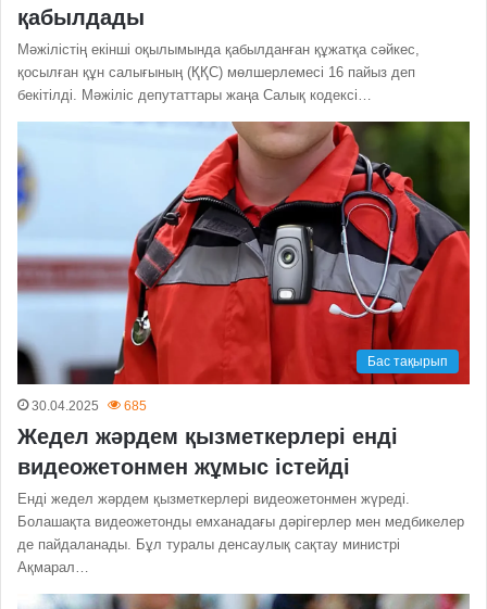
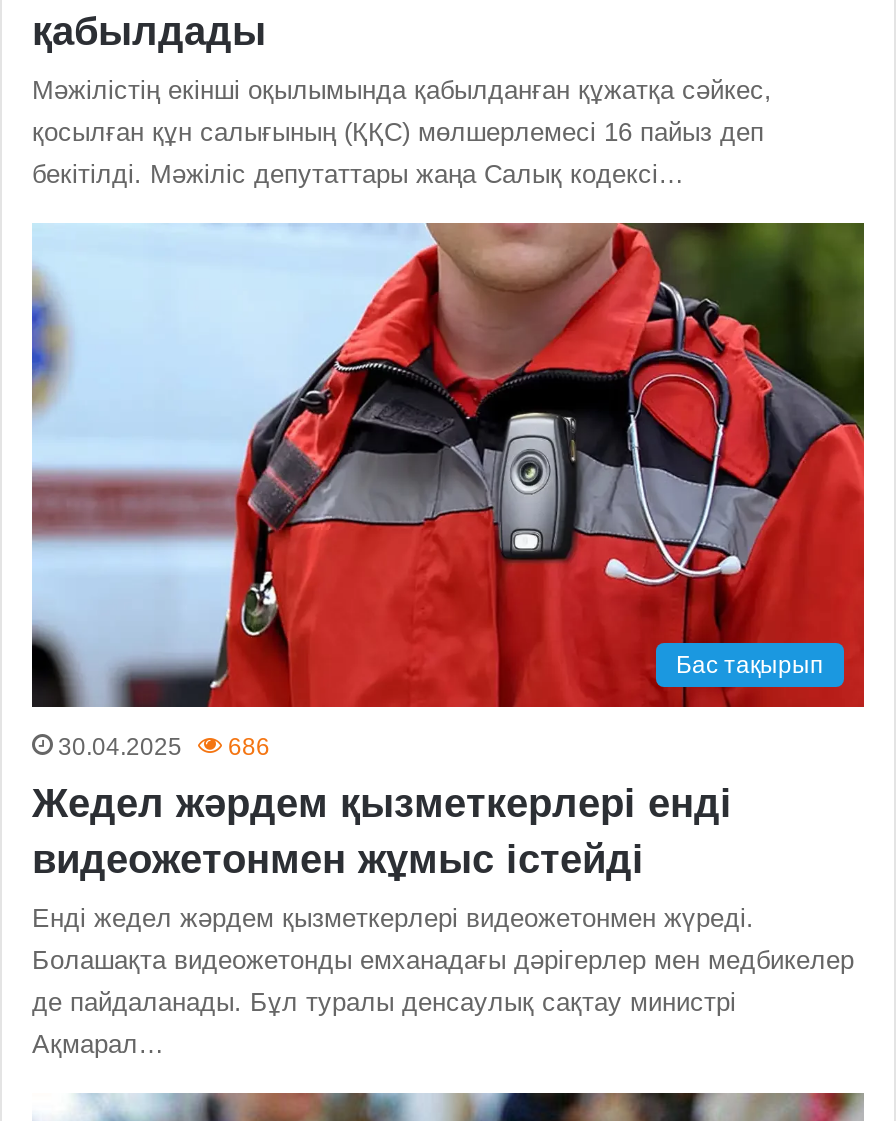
[32,399,147,414] 30.04.2025 685 -> [58,734,270,762] 30.04.2025 686

